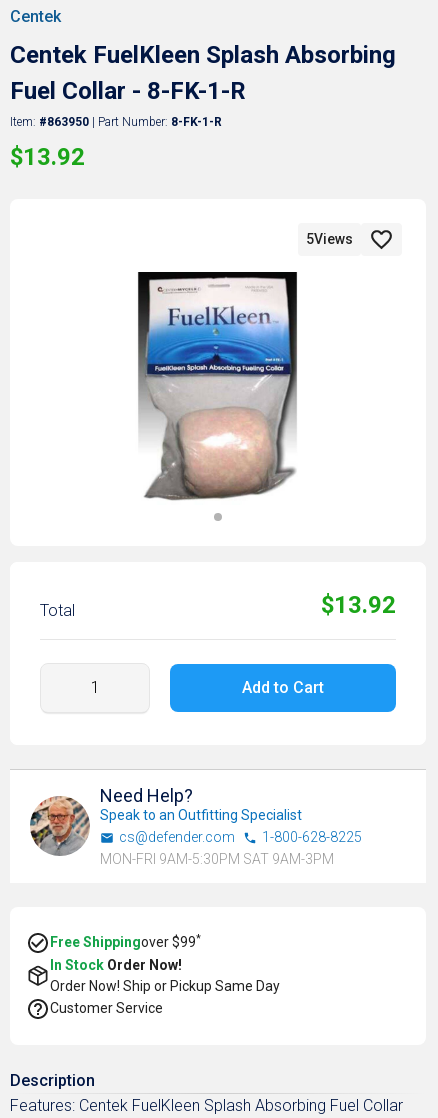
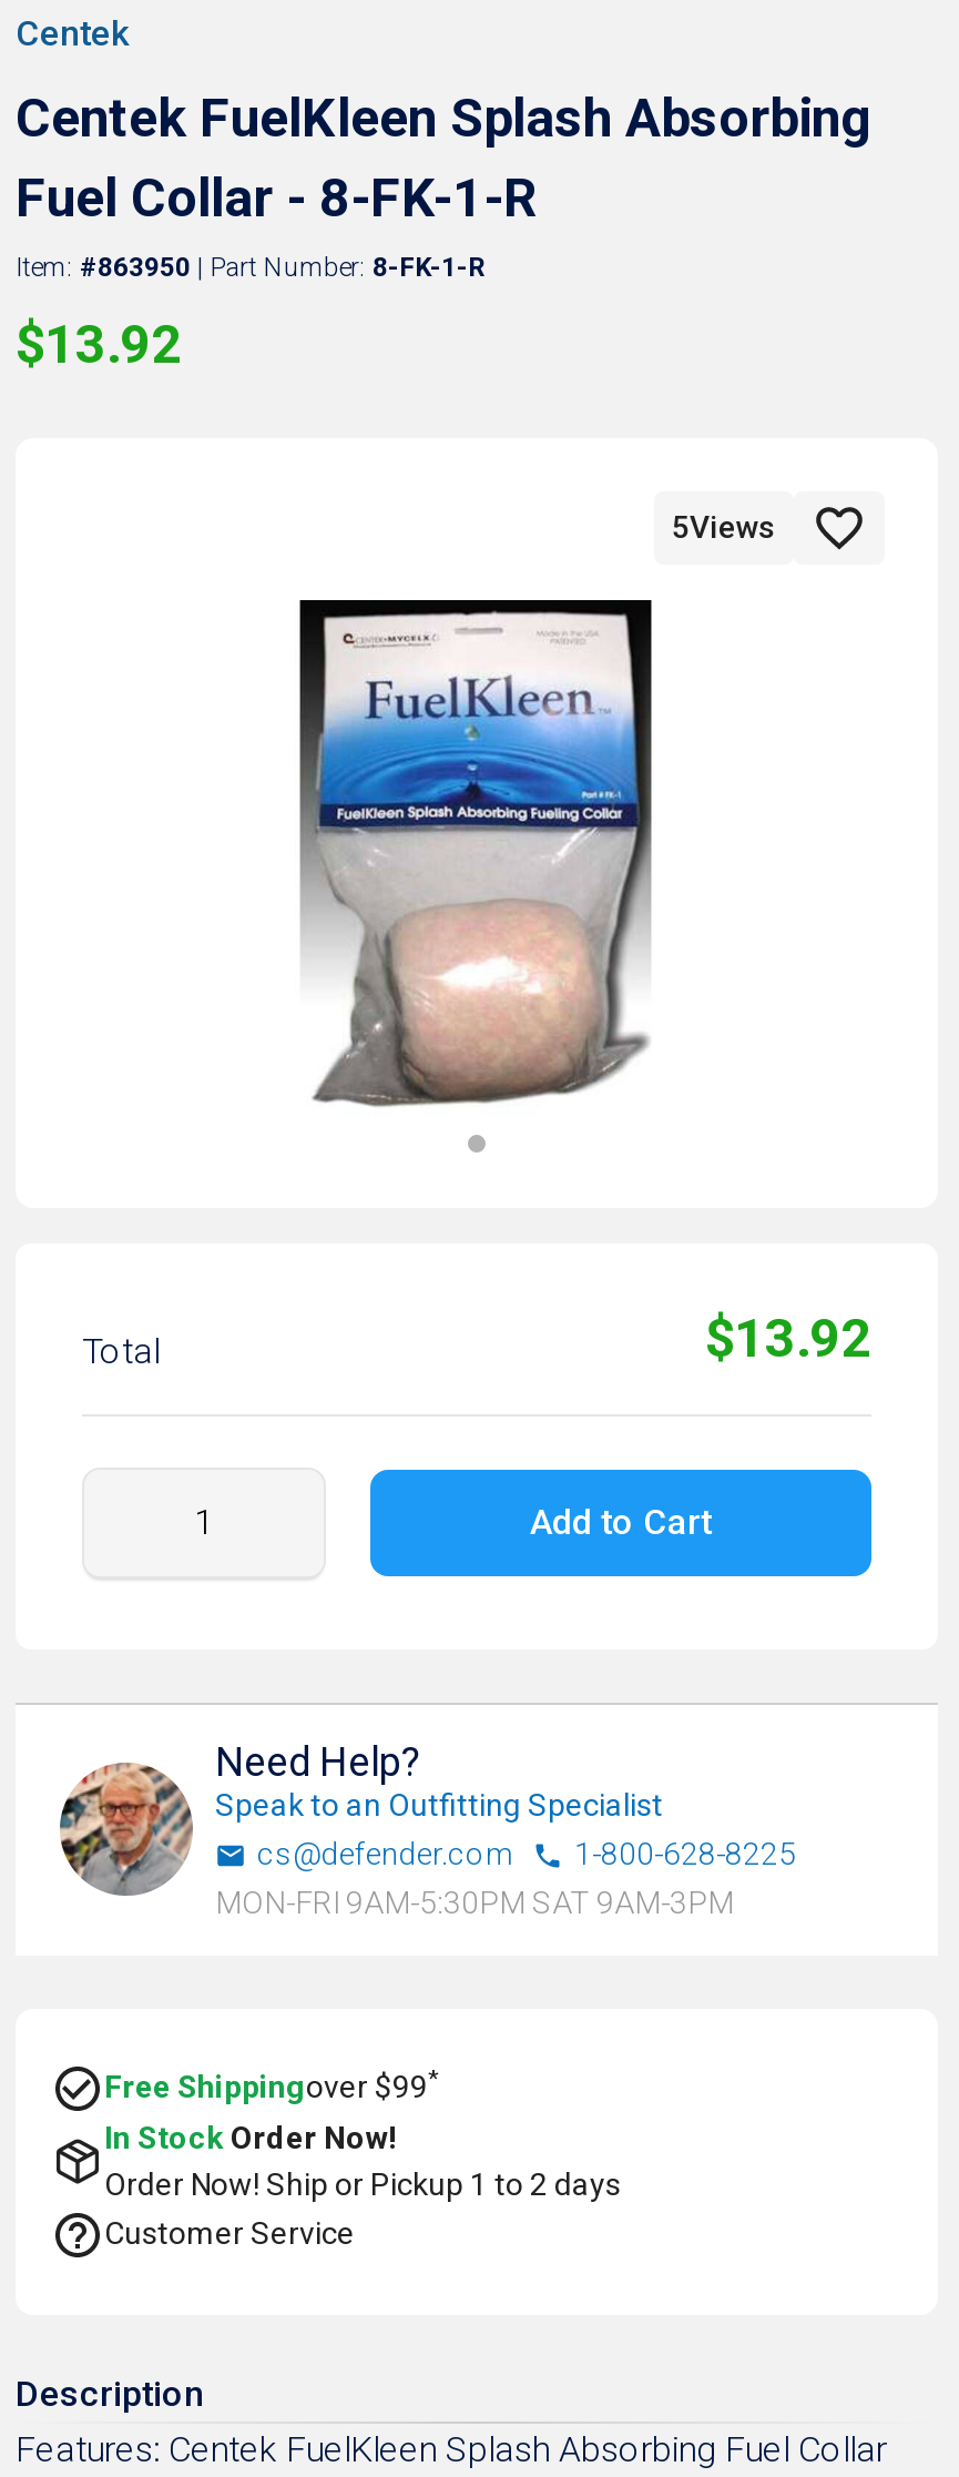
[50,978,280,994] Order Now! Ship or Pickup Same Day -> [104,2166,621,2201] Order Now! Ship or Pickup 1 to 2 days

